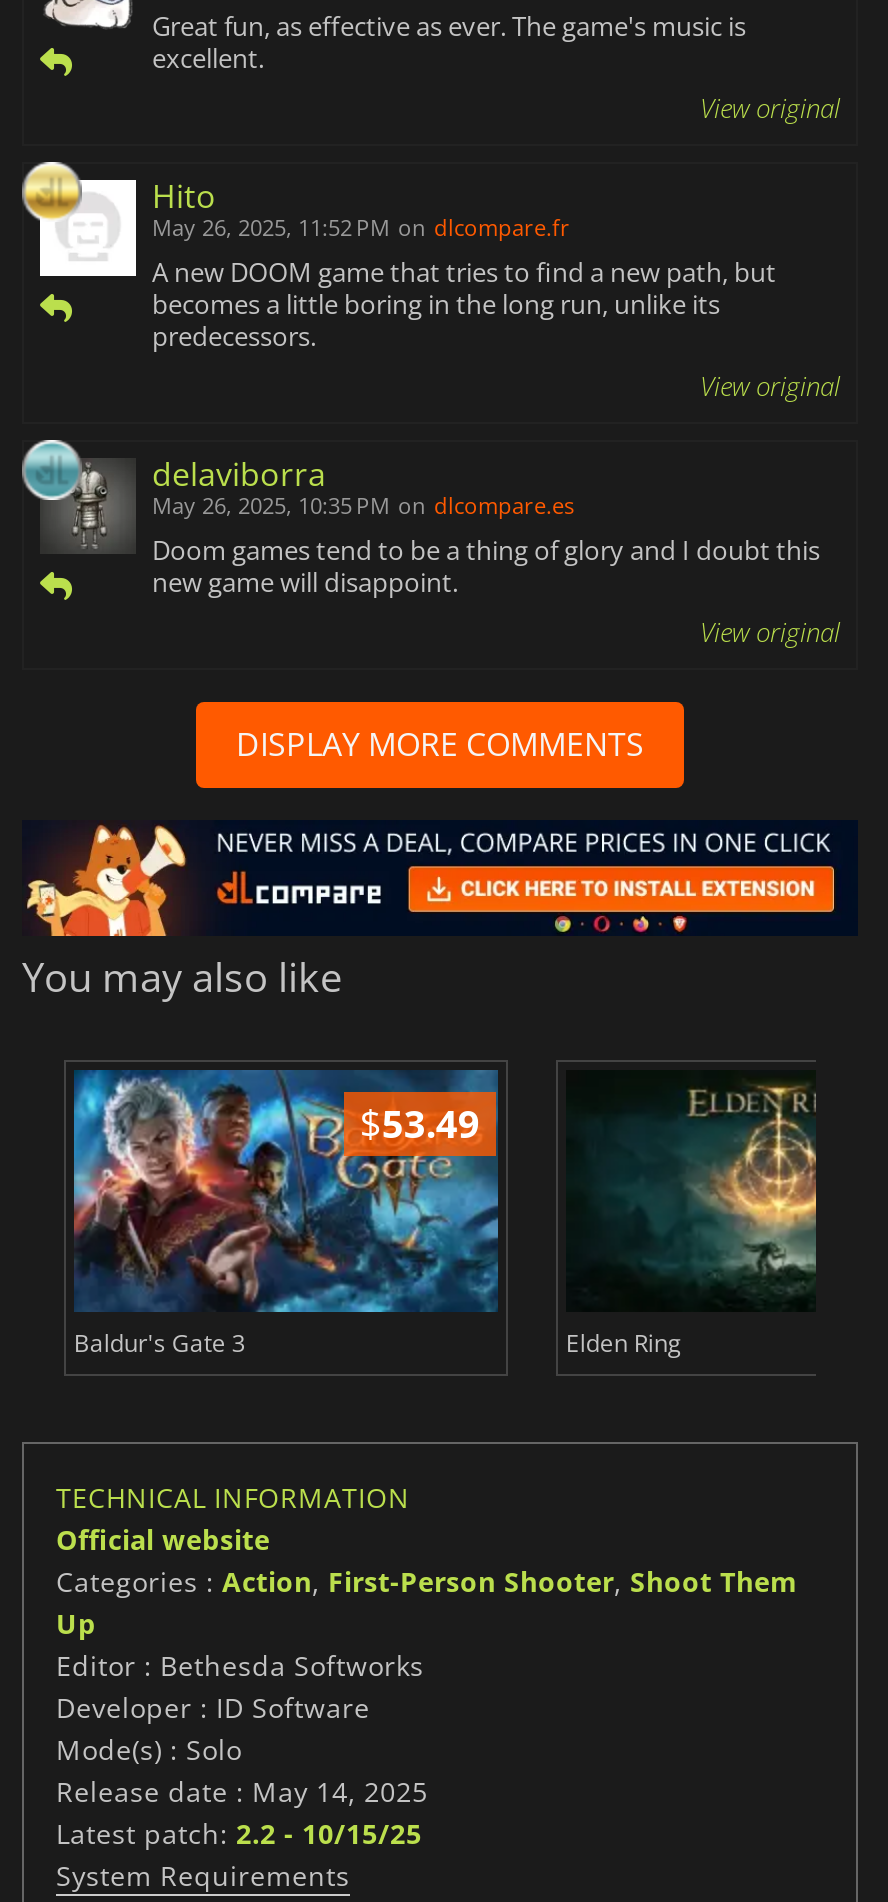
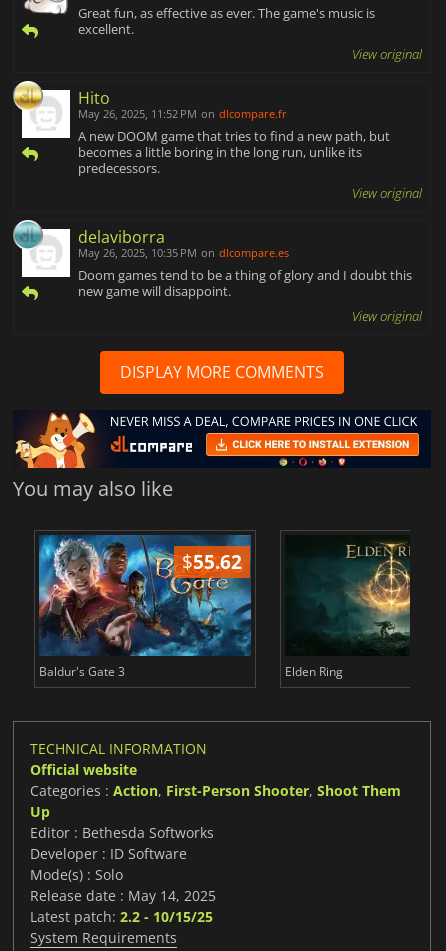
[40,458,136,554] [image] -> [21,228,71,278] [image]
[360,1096,480,1150] $53.49 -> [182,548,242,575] $55.62

